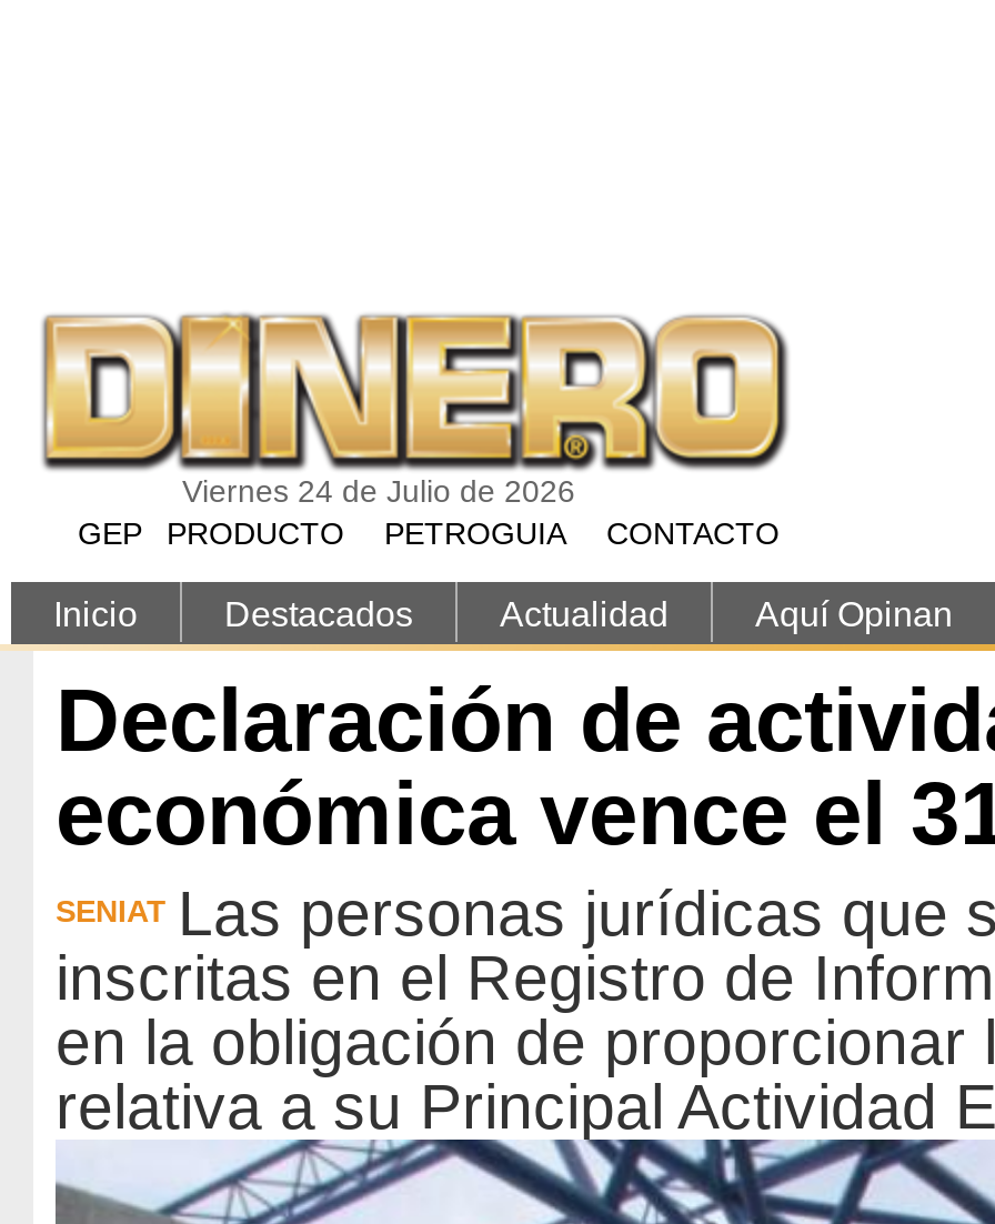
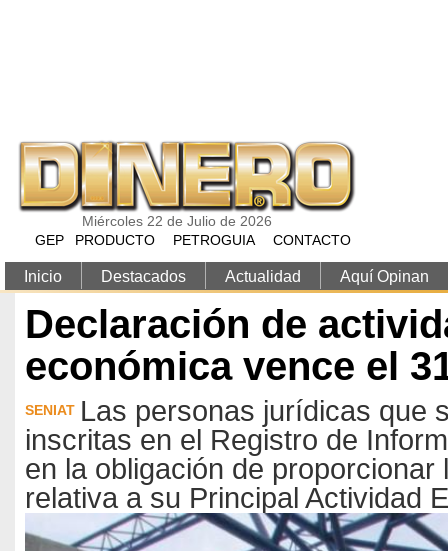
[182,473,575,509] Viernes 24 de Julio de 2026 -> [82,213,272,229] Miércoles 22 de Julio de 2026

